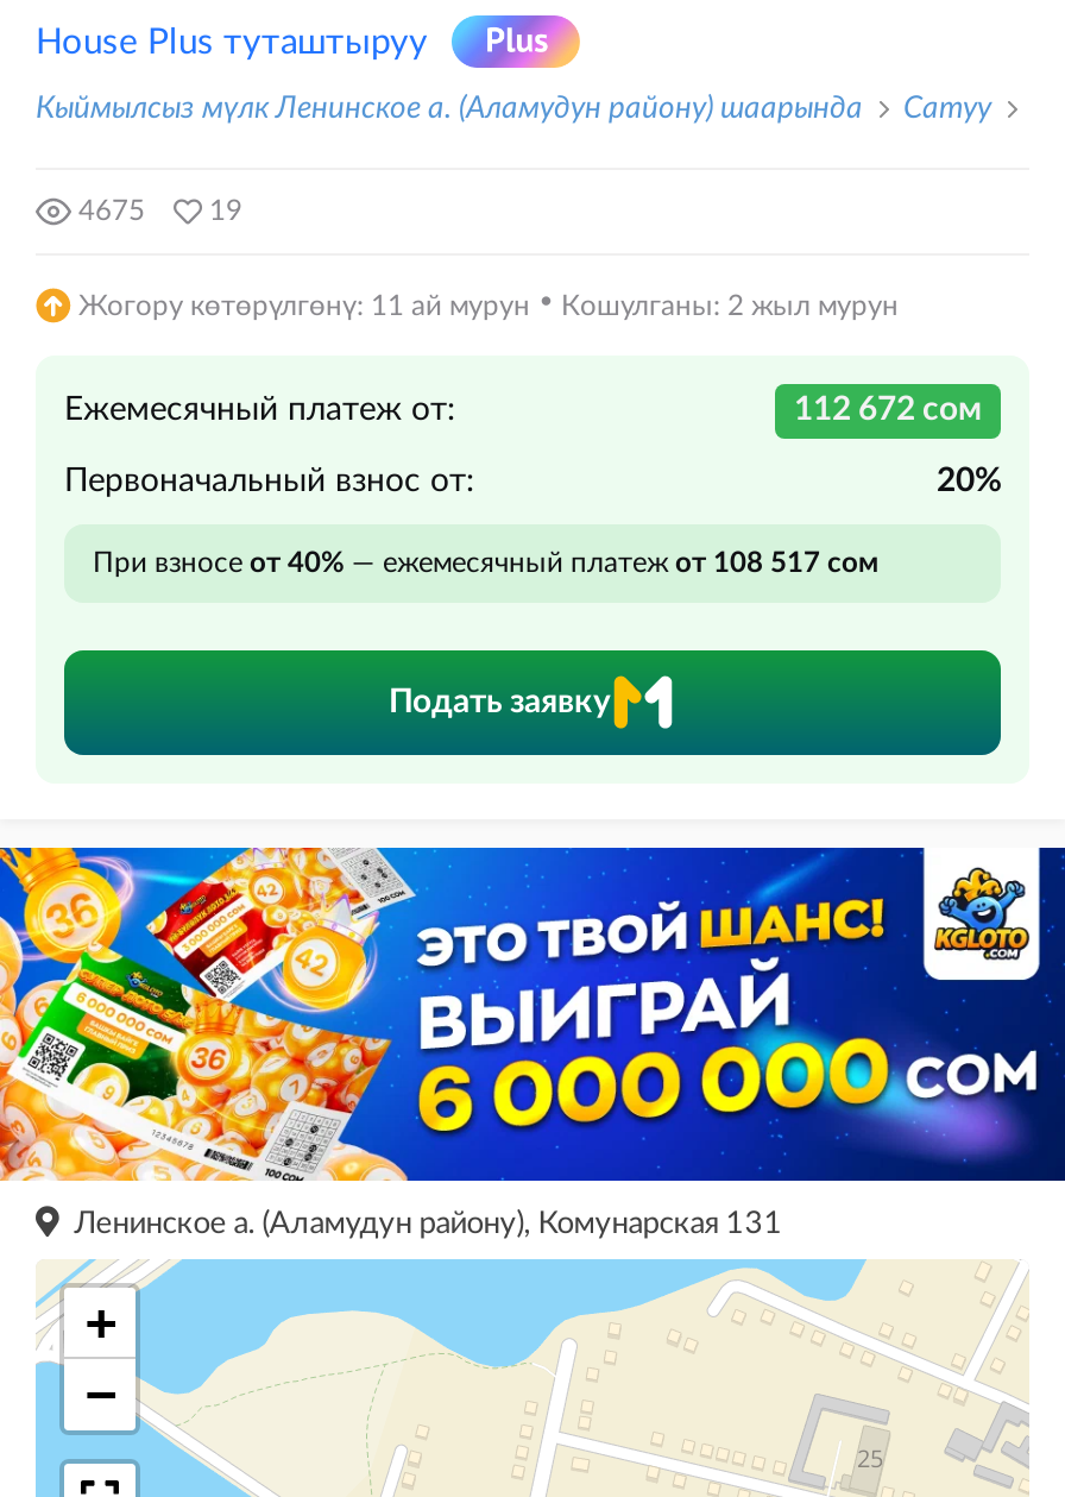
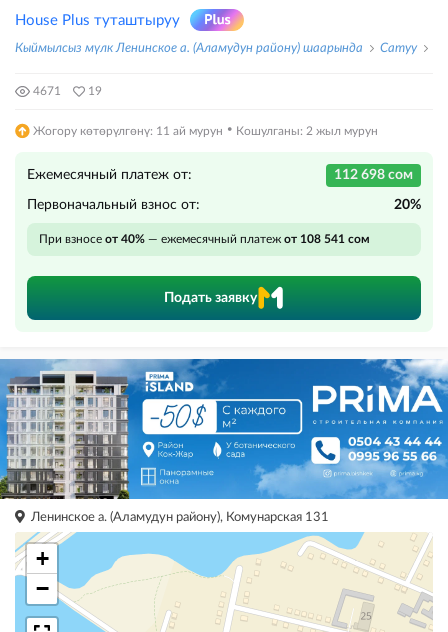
[71,196,242,225] 4675 19 -> [30,85,102,97] 4671 19
[794,394,982,427] 112 672 сом -> [334,168,413,182] 112 698 сом
[93,548,880,577] При взносе от 40% — ежемесячный платеж от 108 517 сом -> [39,233,370,245] При взносе от 40% — ежемесячный платеж от 108 541 сом
[7,845,1058,1183] [image] -> [3,358,445,500] [image]

